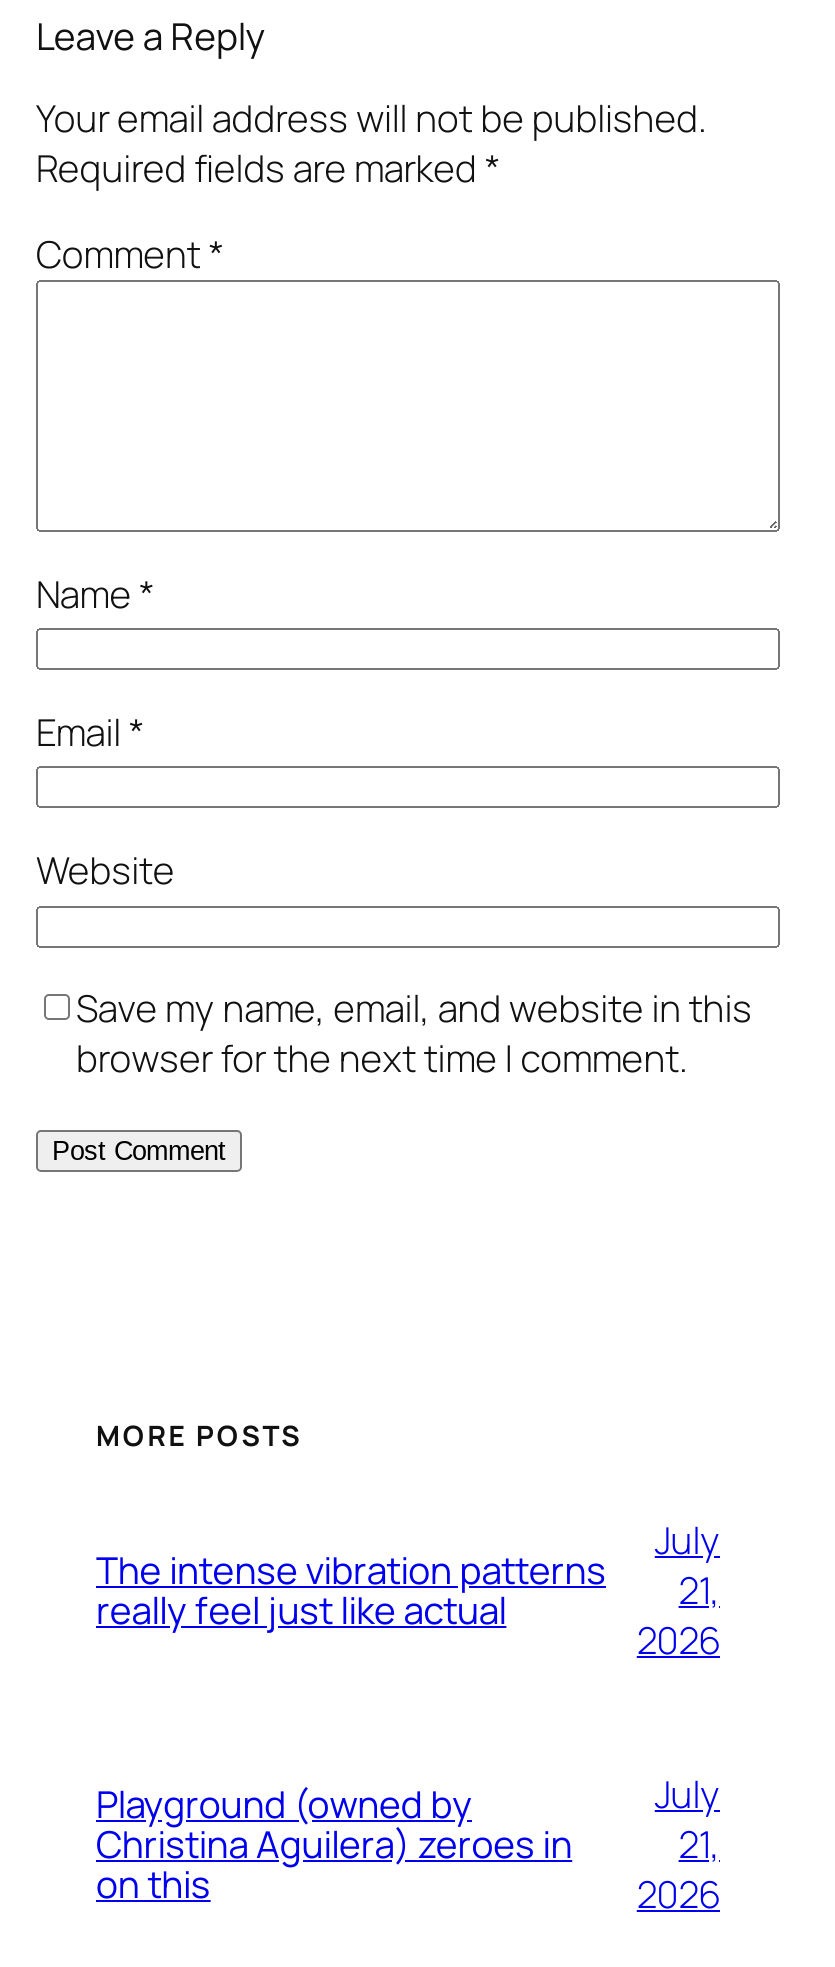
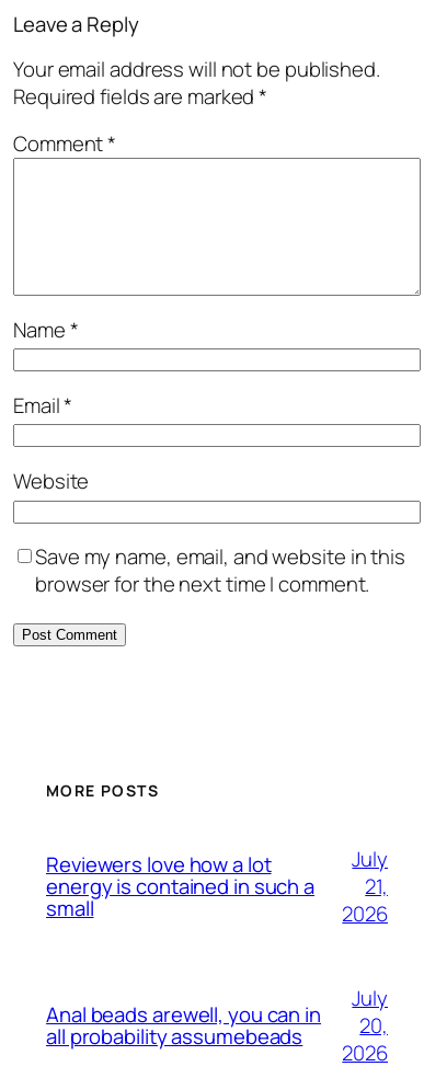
[96,1544,606,1636] The intense vibration patterns | really feel just like actual -> [46,850,315,922] Reviewers love how a lot | energy is contained in such a | small
[96,1778,572,1910] Playground (owned by | Christina Aguilera) zeroes in | on this -> [46,1000,321,1051] Anal beads arewell, you can in | all probability assumebeads
[679,1817,720,1869] 21, -> [360,1011,388,1039] 20,

